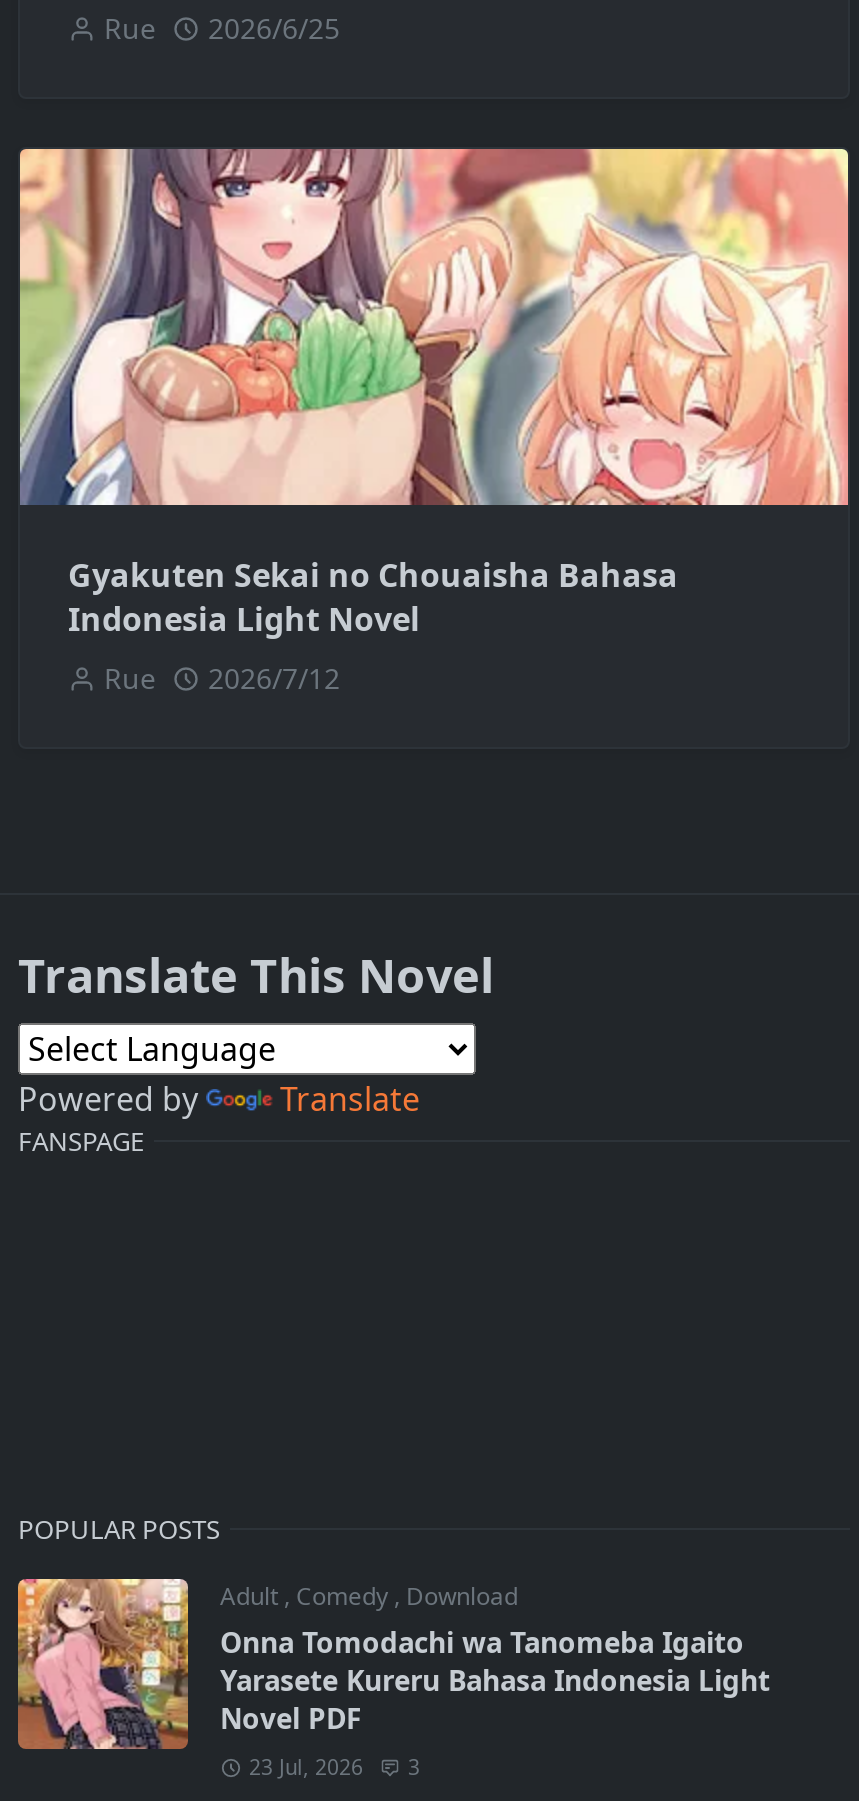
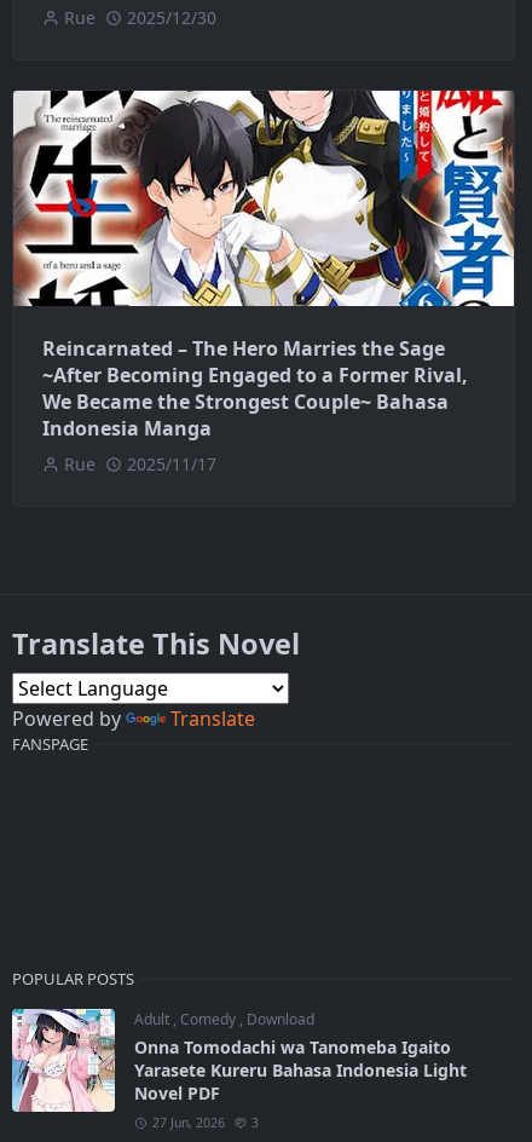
[104,9,340,47] Rue 2026/6/25 -> [64,6,216,29] Rue 2025/12/30
[18,147,850,641] [image] | Gyakuten Sekai no Chouaisha Bahasa | Indonesia Light Novel -> [13,90,515,442] [image] | Reincarnated – The Hero Marries the Sage | ~After Becoming Engaged to a Former Rival, | We Became the Strongest Couple~ Bahasa | Indonesia Manga
[104,659,340,697] Rue 2026/7/12 -> [64,453,216,476] Rue 2025/11/17
[16,1577,420,1781] [image] | 23 Jul, 2026 3 -> [11,1008,259,1131] [image] | 27 Jun, 2026 3

